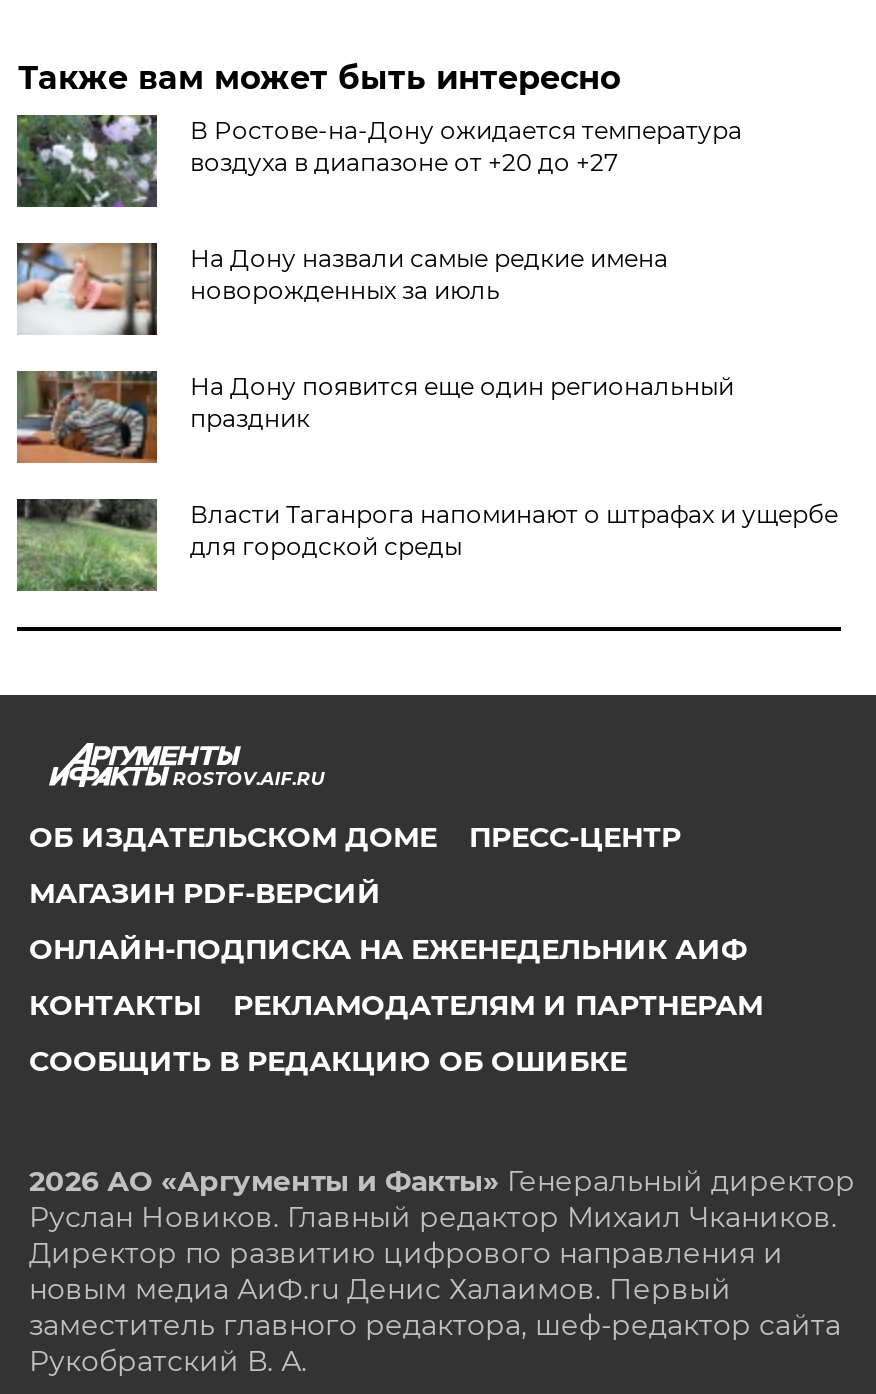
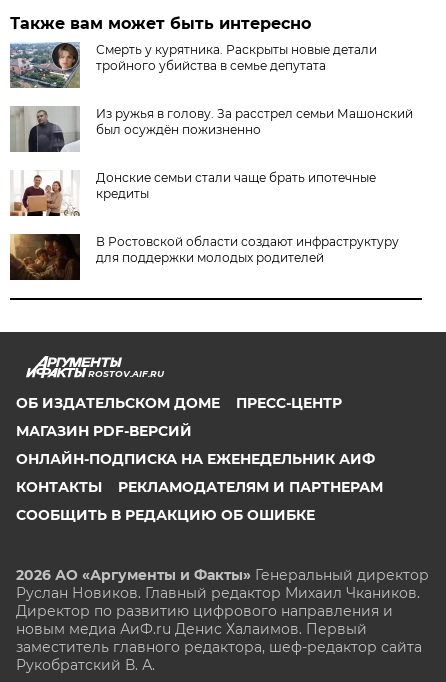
[15,113,742,209] [image] | В Ростове‑на‑Дону ожидается температура | воздуха в диапазоне от +20 до +27 -> [9,42,377,89] [image] | Смерть у курятника. Раскрыты новые детали | тройного убийства в семье депутата
[17,243,668,337] [image] | На Дону назвали самые редкие имена | новорожденных за июль -> [10,106,413,153] [image] | Из ружья в голову. За расстрел семьи Машонский | был осуждён пожизненно
[15,369,734,465] [image] | На Дону появится еще один региональный | праздник -> [10,170,376,217] [image] | Донские семьи стали чаще брать ипотечные | кредиты
[15,497,838,593] [image] | Власти Таганрога напоминают о штрафах и ущербе | для городской среды -> [9,233,399,281] [image] | В Ростовской области создают инфраструктуру | для поддержки молодых родителей

